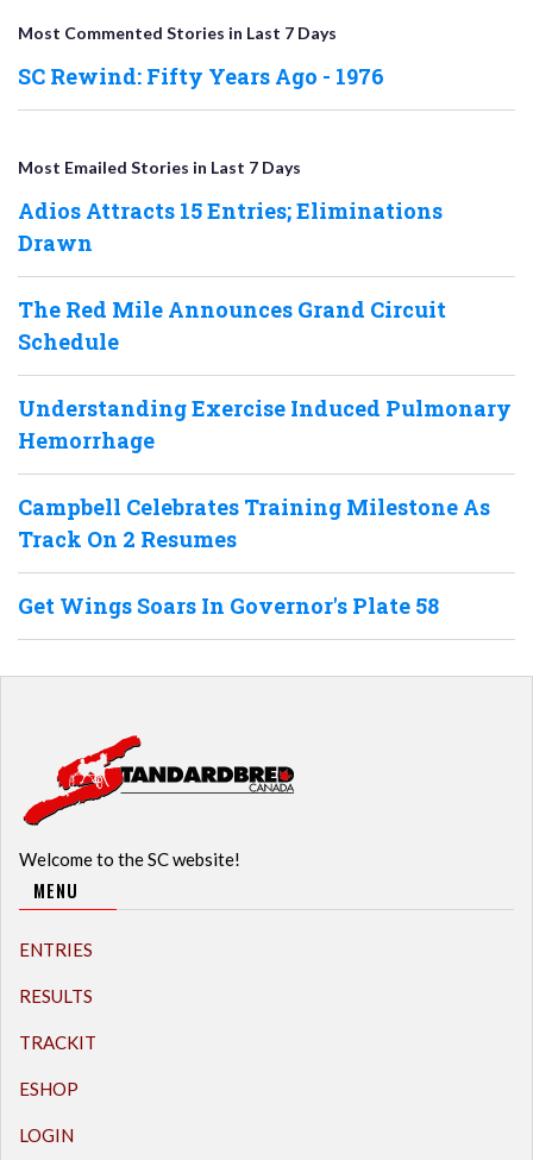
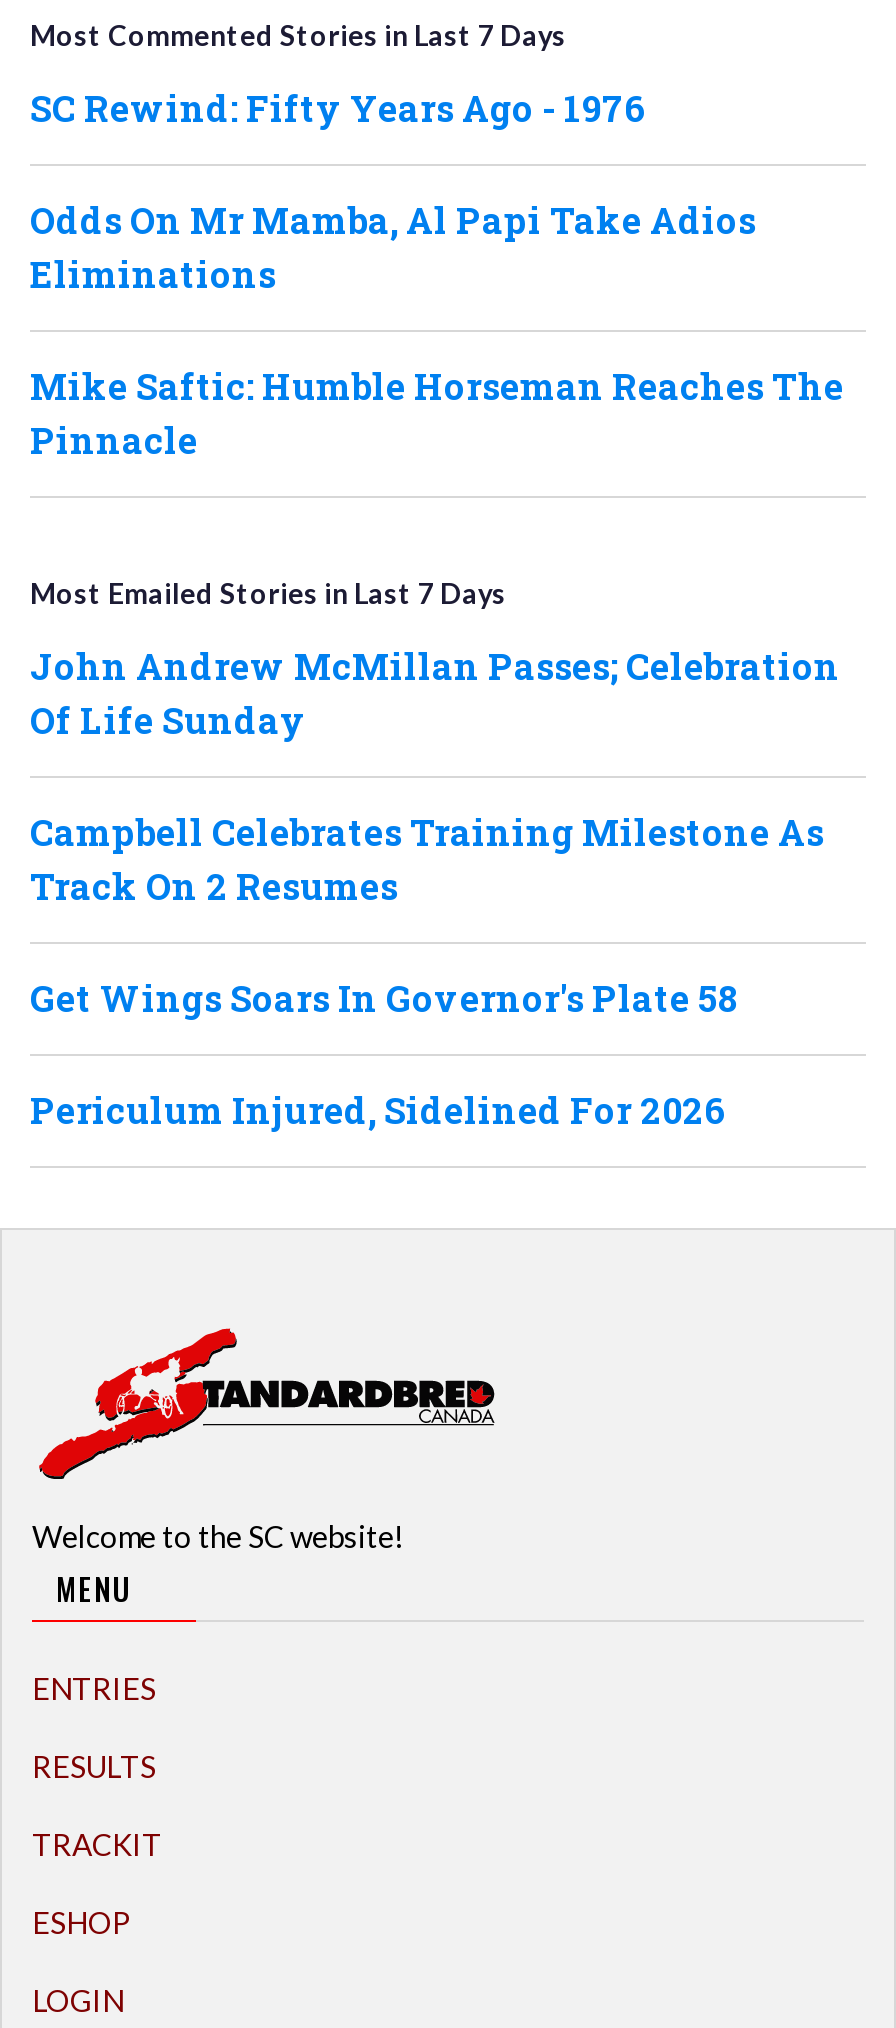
none -> [30,196,844,464] Odds On Mr Mamba, Al Papi Take Adios | Eliminations | Mike Saftic: Humble Horseman Reaches The | Pinnacle
moved [18,157,301,177] -> [30,576,506,610]: Most Emailed Stories in Last 7 Days
[18,196,512,455] Adios Attracts 15 Entries; Eliminations | Drawn | The Red Mile Announces Grand Circuit | Schedule | Understanding Exercise Induced Pulmonary | Hemorrhage -> [30,642,840,744] John Andrew McMillan Passes; Celebration | Of Life Sunday
none -> [30,1086,726,1134] Periculum Injured, Sidelined For 2026

